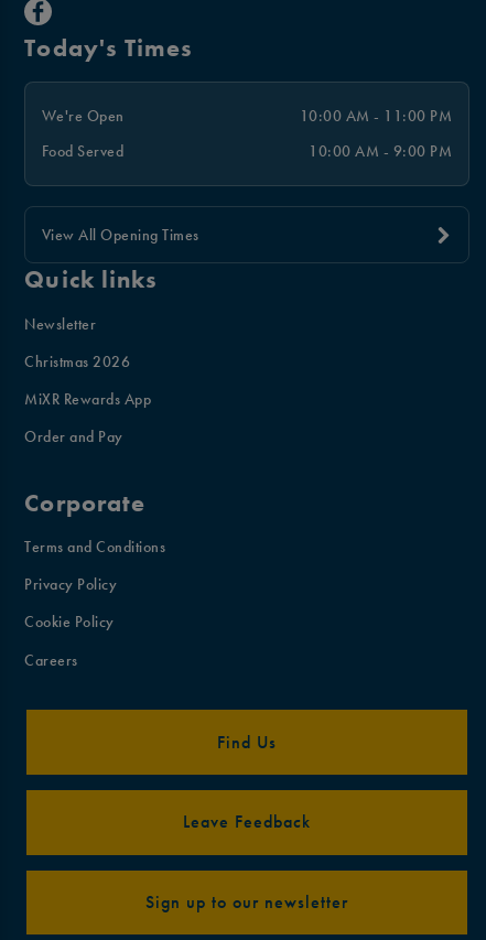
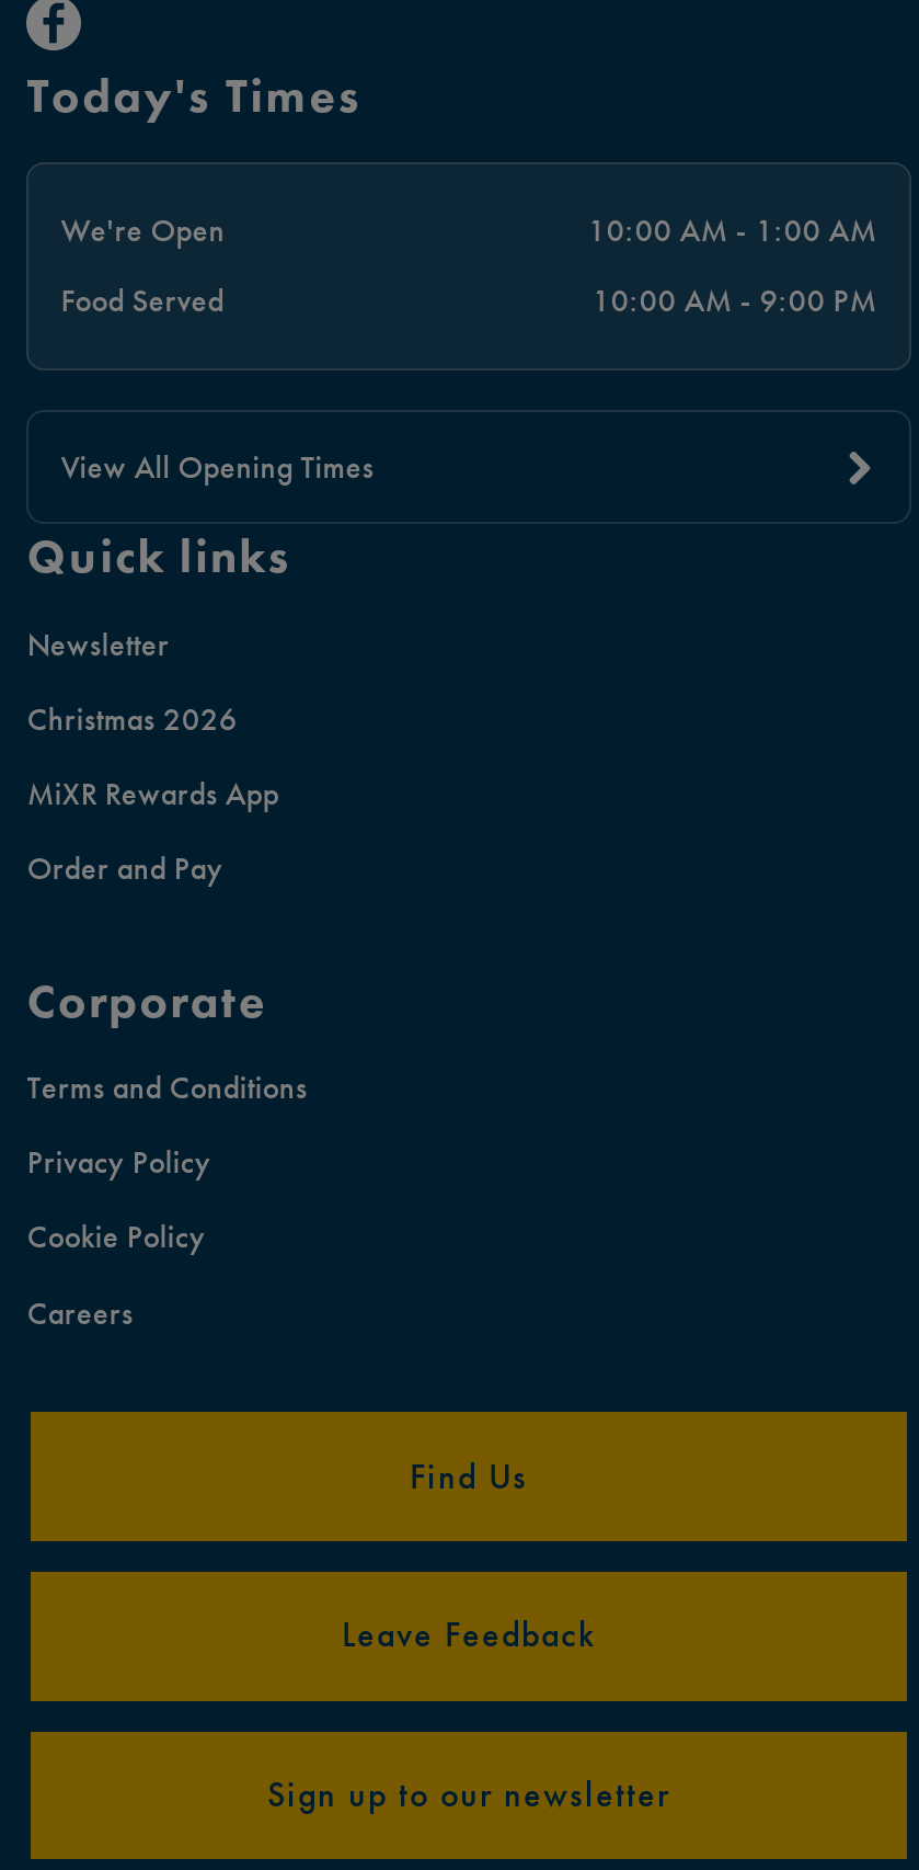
[299,106,452,125] 10:00 AM - 11:00 PM -> [588,210,877,249] 10:00 AM - 1:00 AM

